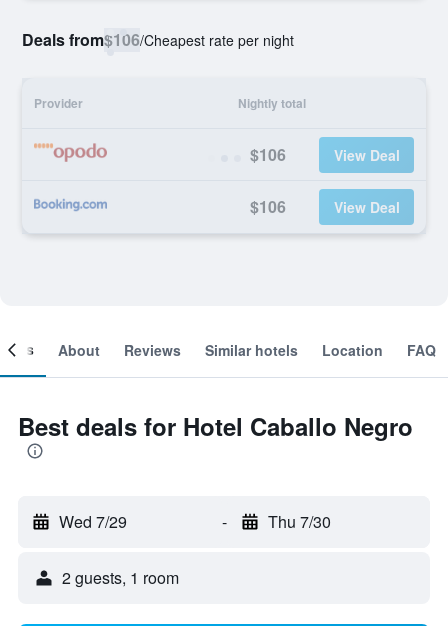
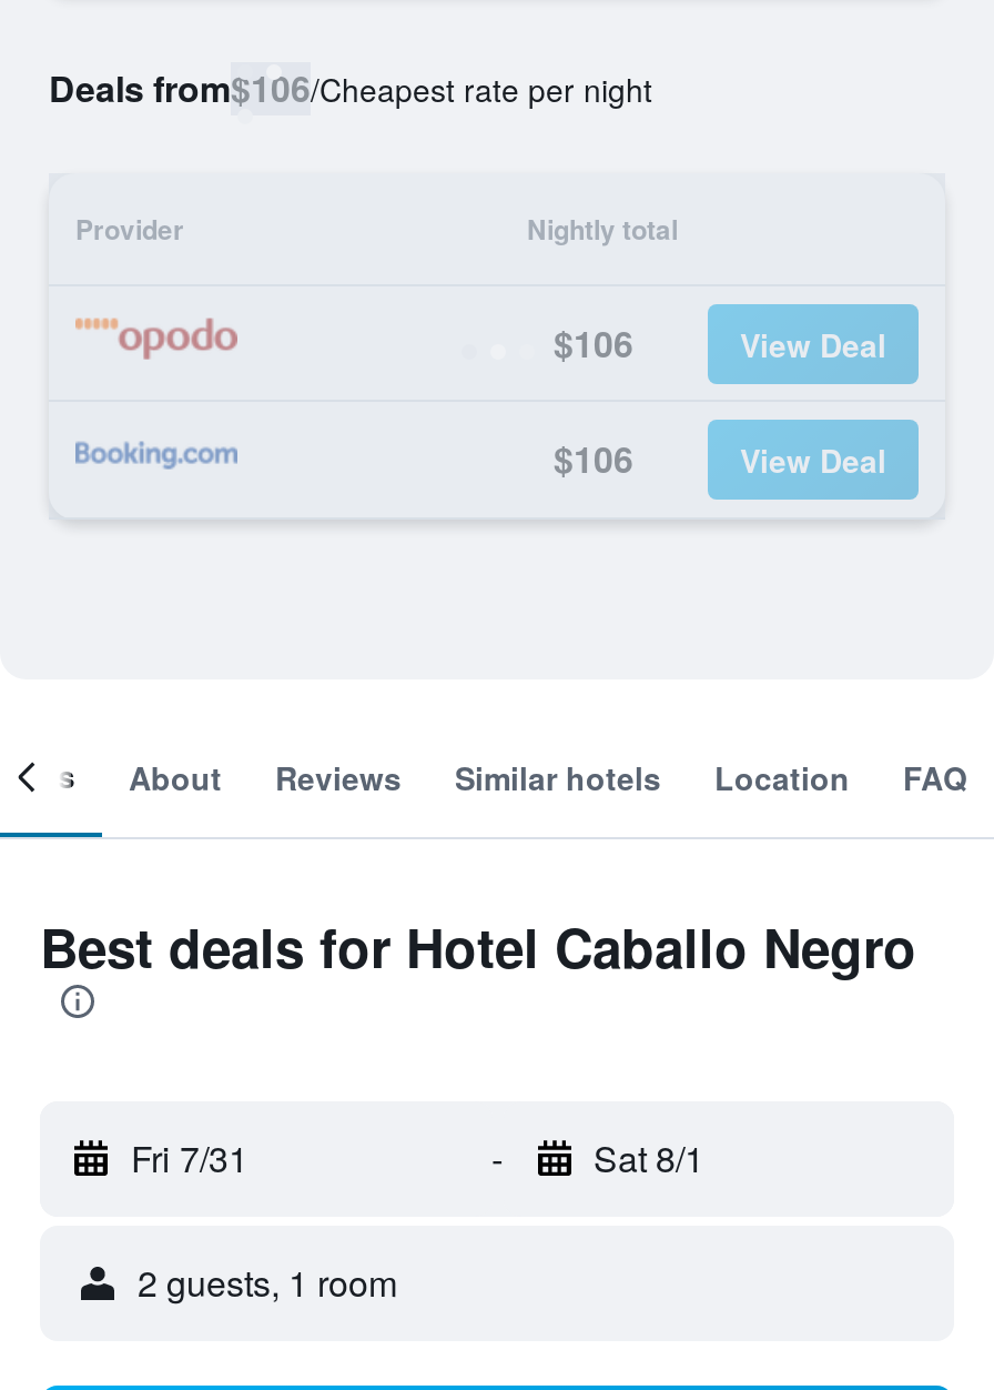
[59,510,127,533] Wed 7/29 -> [131,1132,248,1183] Fri 7/31
[267,510,330,533] Thu 7/30 -> [594,1132,704,1183] Sat 8/1

